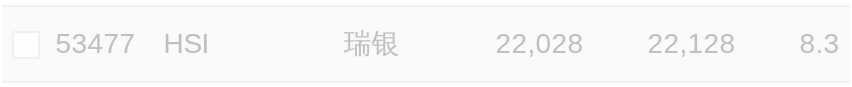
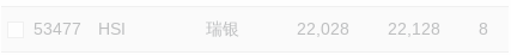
[496,27,840,59] 22,028 22,128 8.3 -> [297,19,488,38] 22,028 22,128 8

